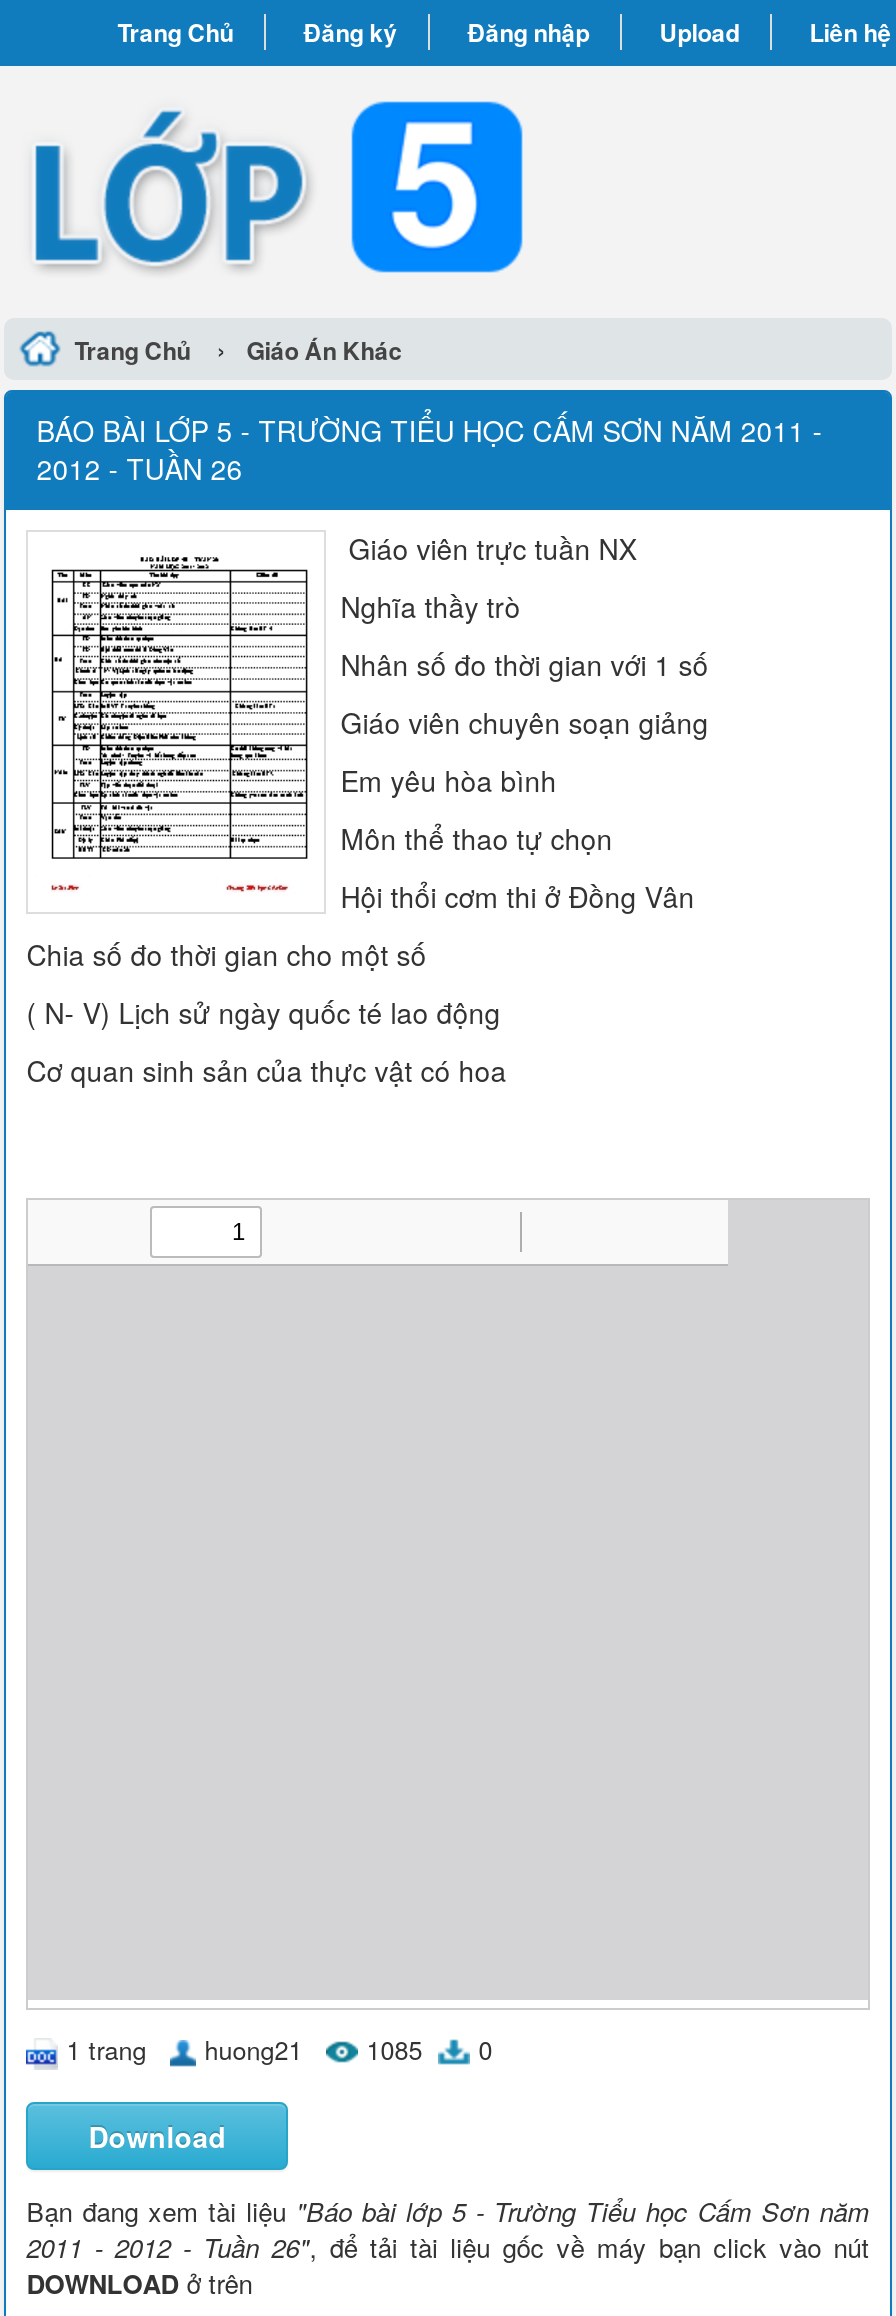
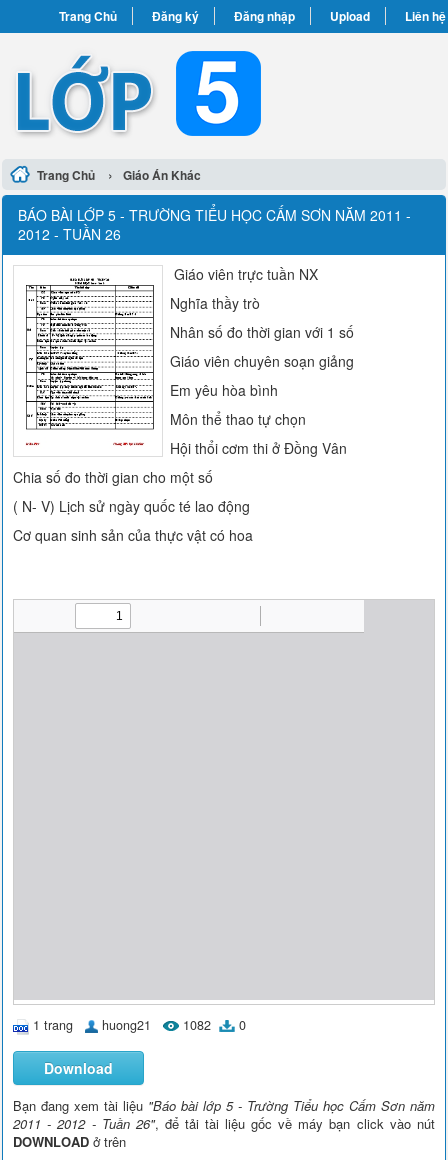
[66,2032,492,2068] 1 trang huong21 1085 0 -> [33,1016,246,1034] 1 trang huong21 1082 0

